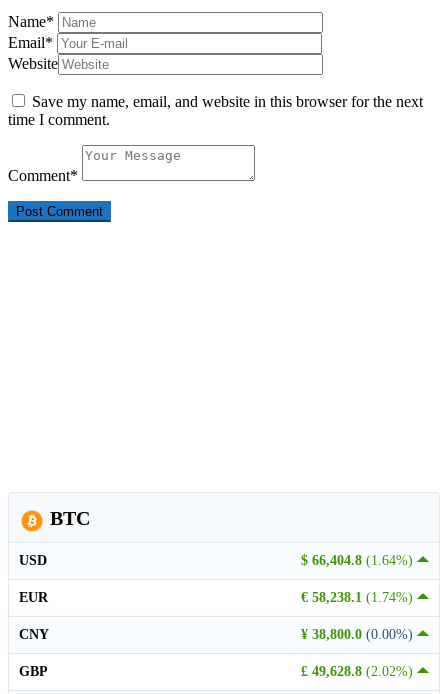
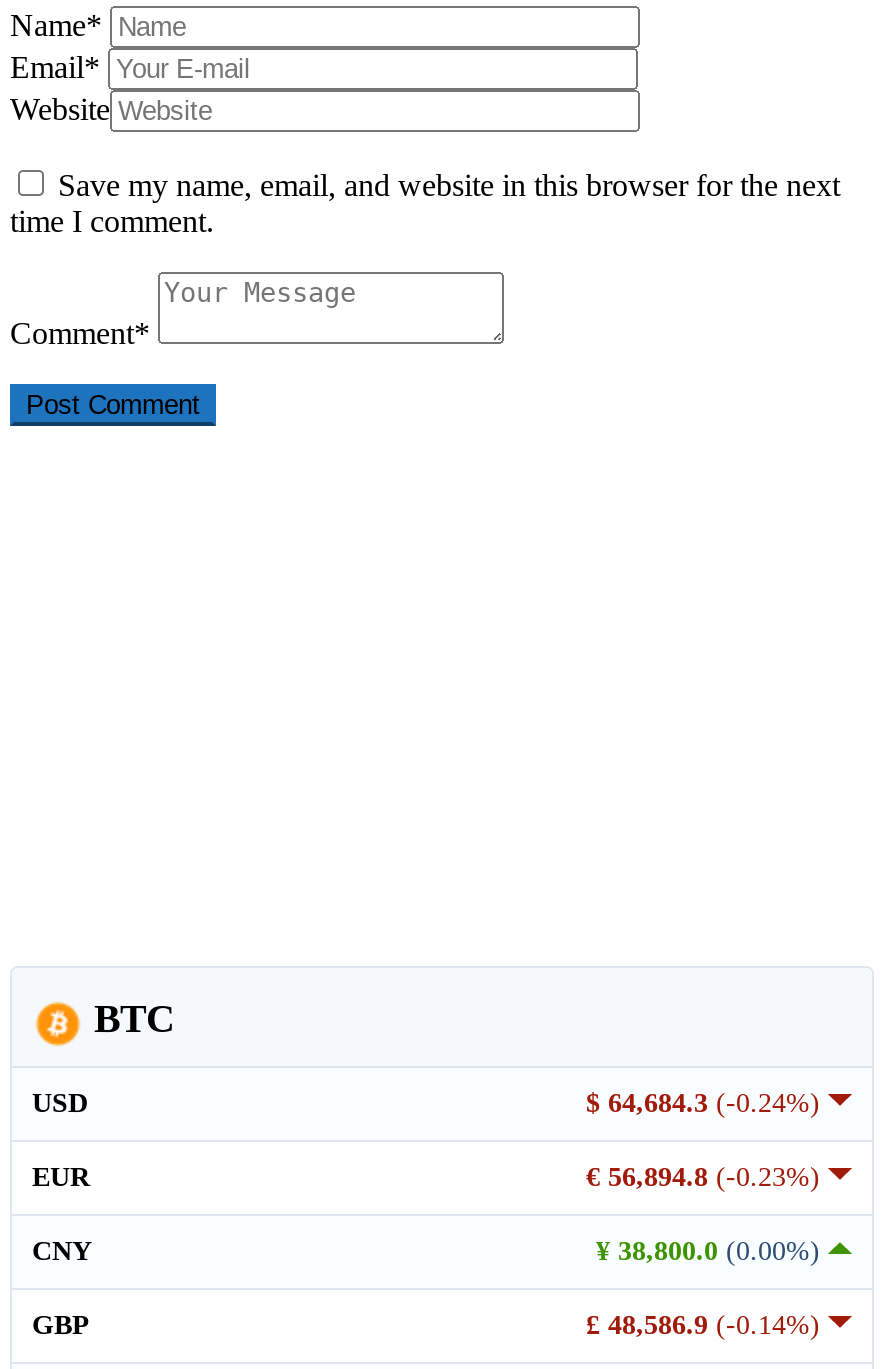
[301,553,417,568] $ 66,404.8 (1.64%) -> [586,1088,828,1118] $ 64,684.3 (-0.24%)
[301,590,417,605] € 58,238.1 (1.74%) -> [586,1162,828,1192] € 56,894.8 (-0.23%)
[301,664,417,679] £ 49,628.8 (2.02%) -> [586,1310,828,1340] £ 48,586.9 (-0.14%)

